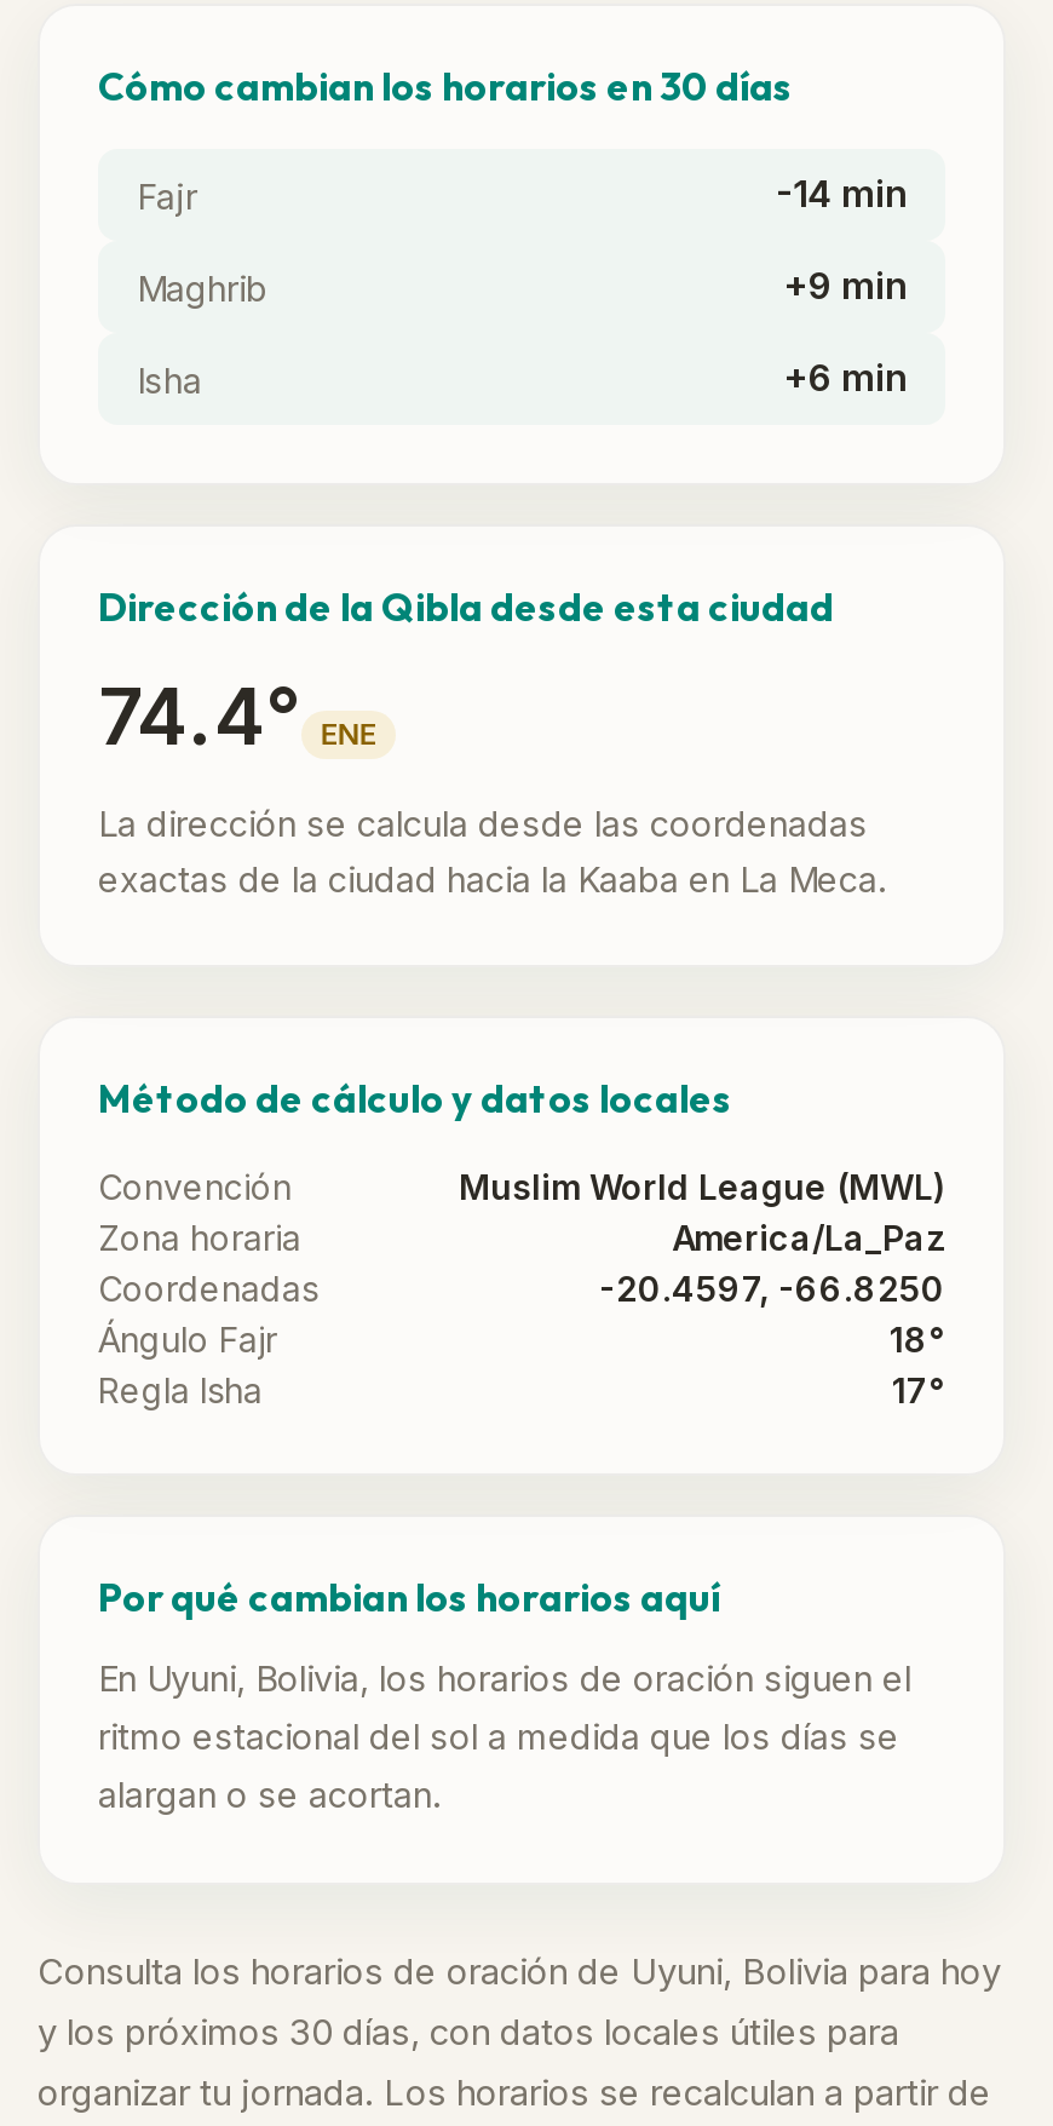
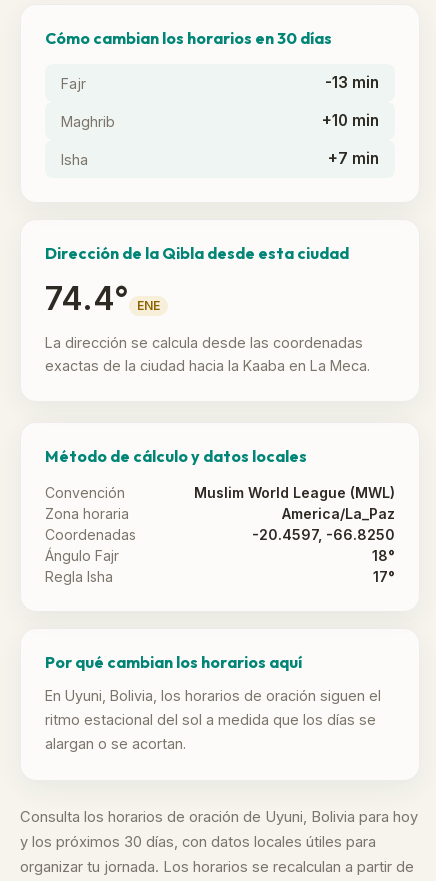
[776,171,907,217] -14 min -> [325,73,379,92] -13 min
[783,263,907,309] +9 min -> [322,111,379,130] +10 min
[783,355,907,401] +6 min -> [328,149,379,168] +7 min

